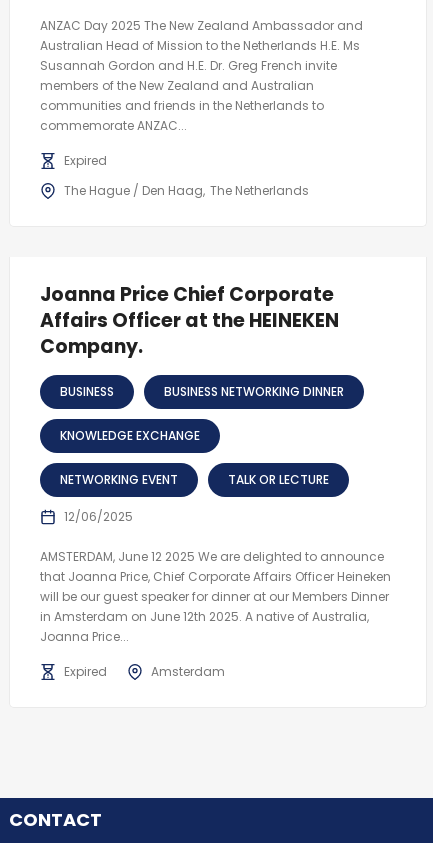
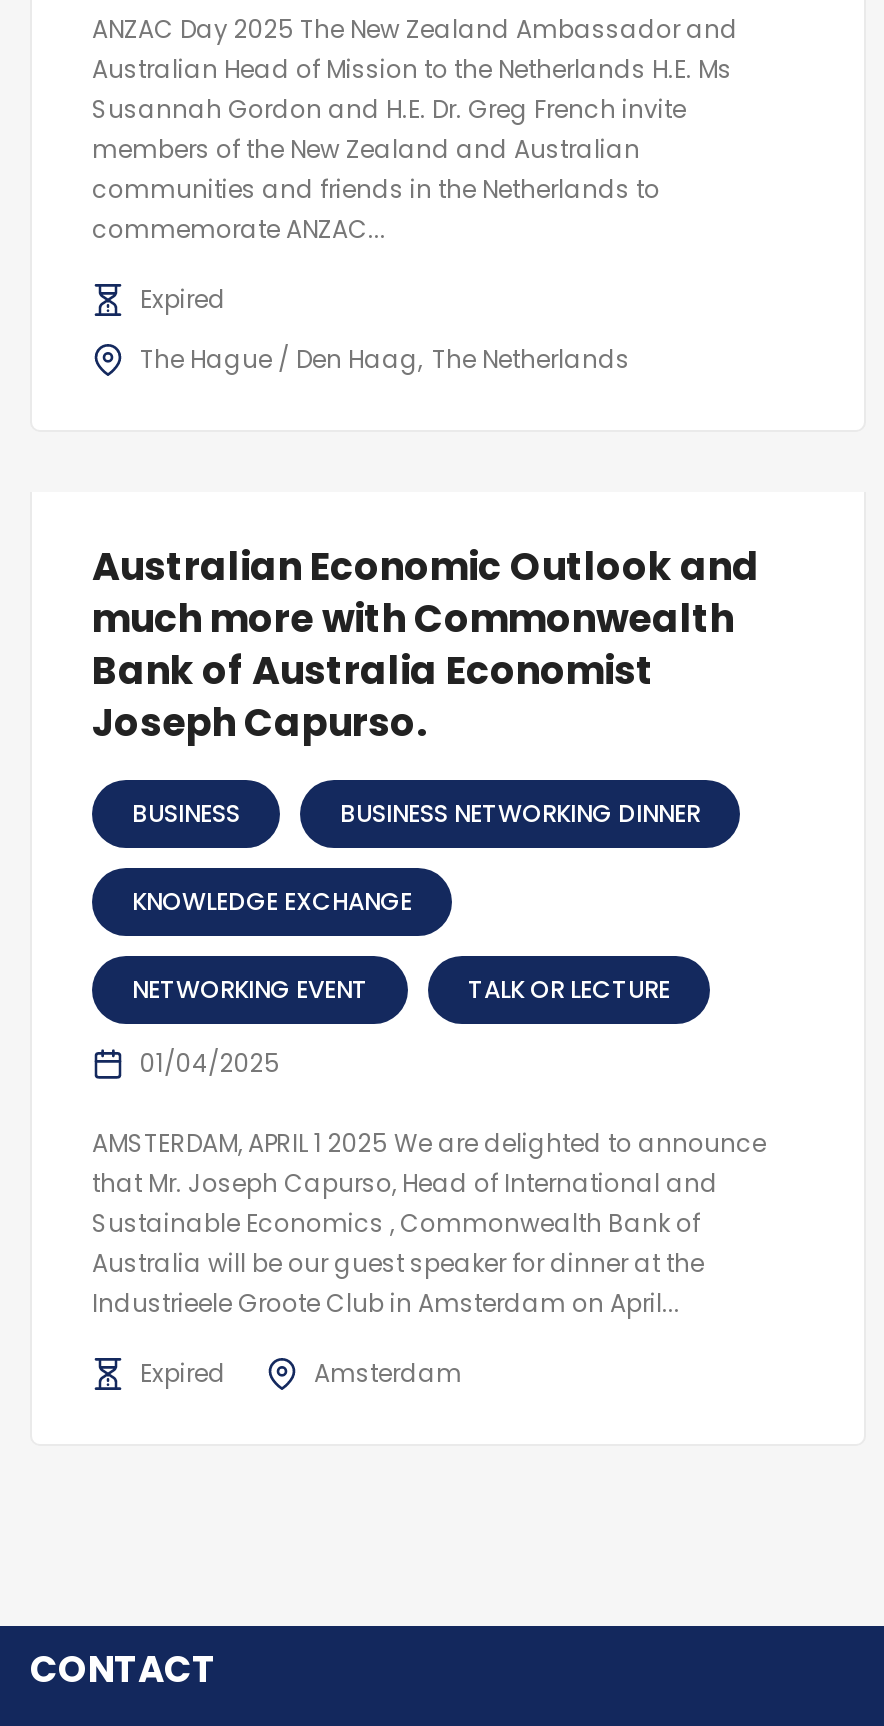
[40,281,339,360] Joanna Price Chief Corporate | Affairs Officer at the HEINEKEN | Company. -> [92,540,760,750] Australian Economic Outlook and | much more with Commonwealth | Bank of Australia Economist | Joseph Capurso.
[64,508,133,525] 12/06/2025 -> [140,1046,280,1080] 01/04/2025
[40,548,391,645] AMSTERDAM, June 12 2025 We are delighted to announce | that Joanna Price, Chief Corporate Affairs Officer Heineken | will be our guest speaker for dinner at our Members Dinner | in Amsterdam on June 12th 2025. A native of Australia, | Joanna Price... -> [92,1126,766,1320] AMSTERDAM, APRIL 1 2025 We are delighted to announce | that Mr. Joseph Capurso, Head of International and | Sustainable Economics , Commonwealth Bank of | Australia will be our guest speaker for dinner at the | Industrieele Groote Club in Amsterdam on April...

